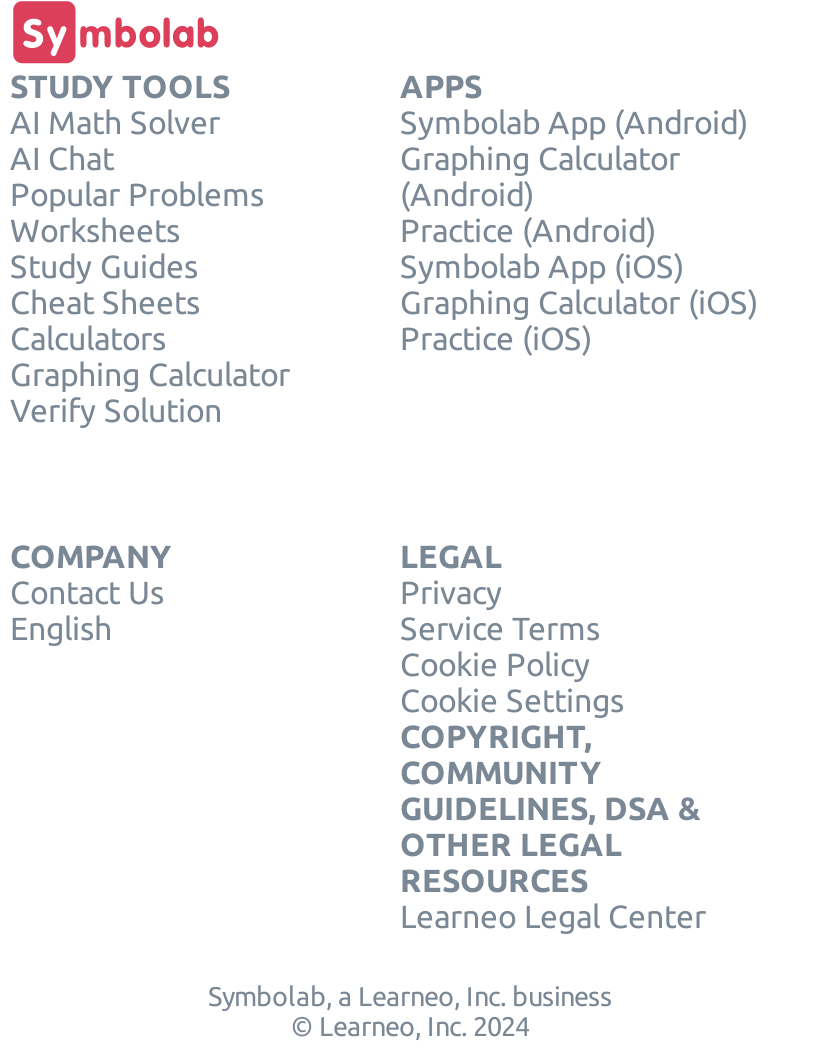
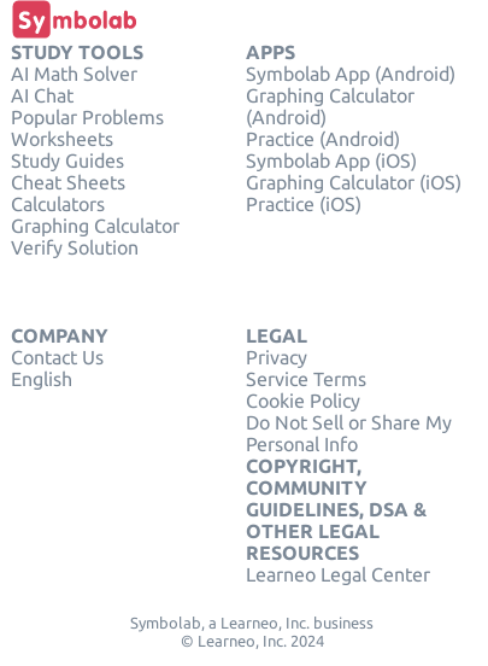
[400,683,624,719] Cookie Settings -> [246,412,452,455] Do Not Sell or Share My | Personal Info

